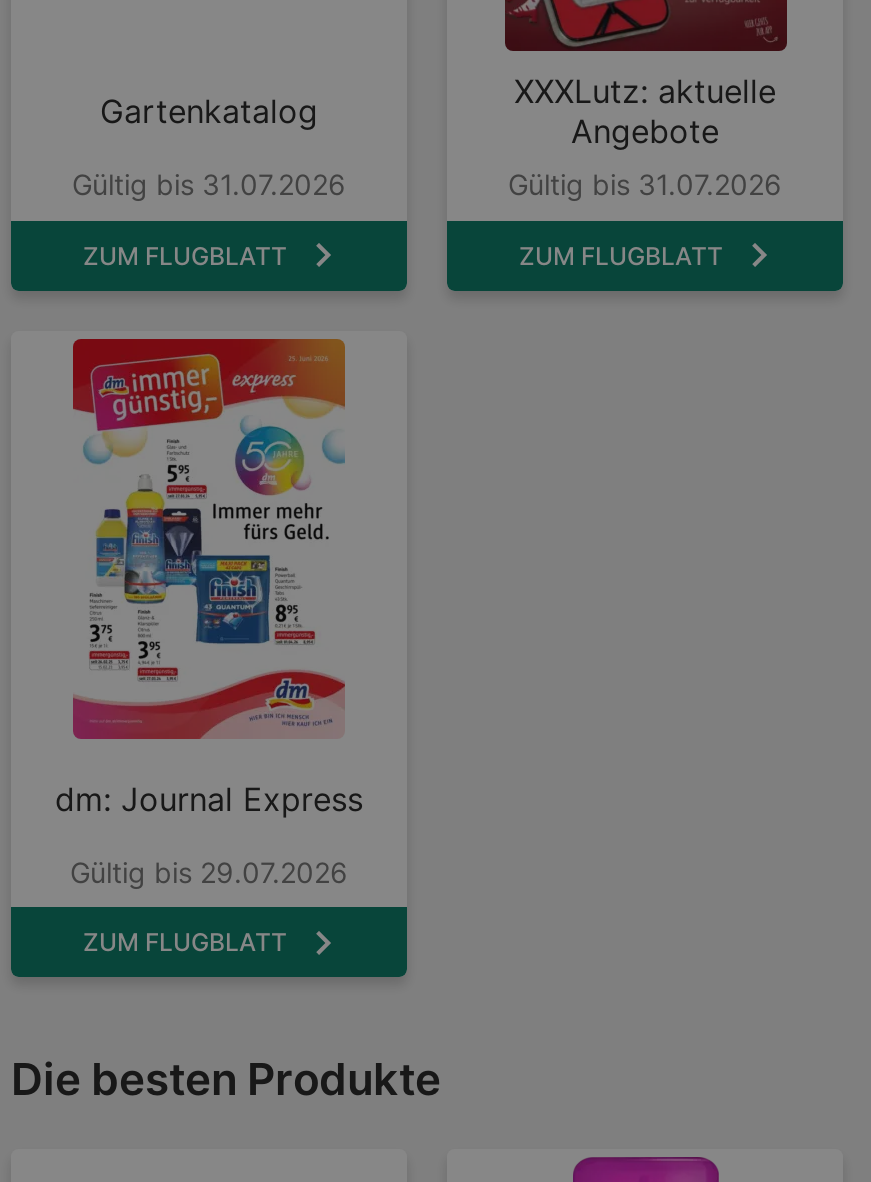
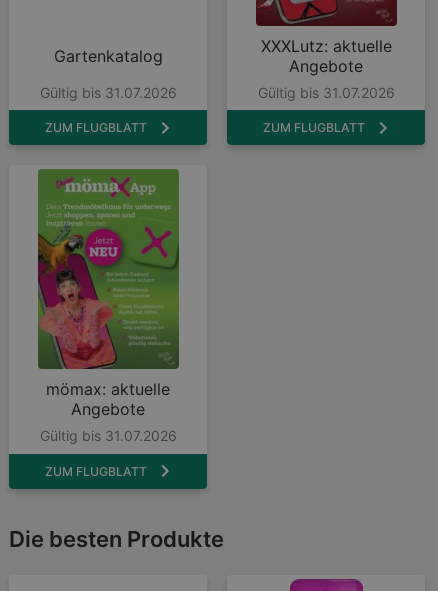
[55,336,363,888] [image] | dm: Journal Express | Gültig bis 29.07.2026 -> [37,168,180,444] [image] | mömax: aktuelle | Angebote | Gültig bis 31.07.2026

